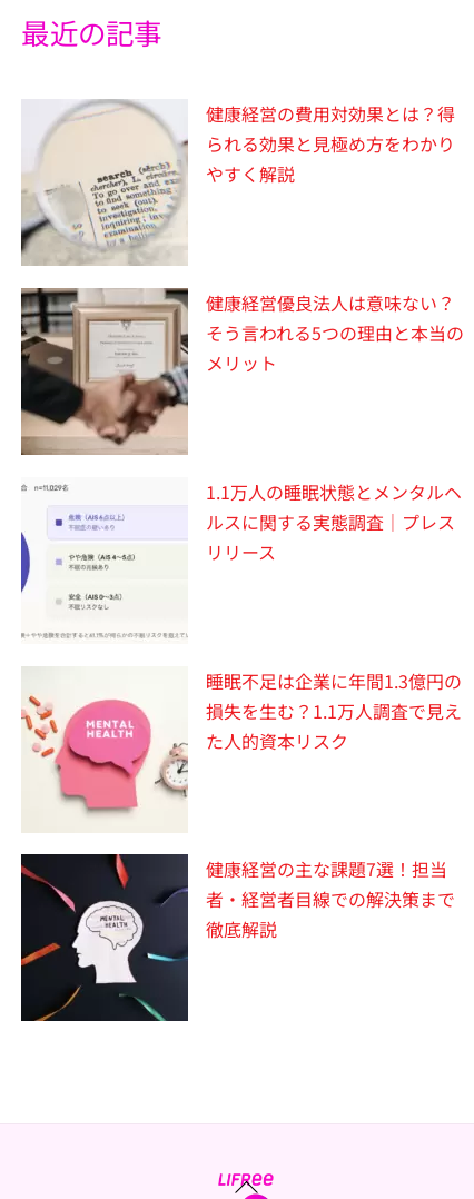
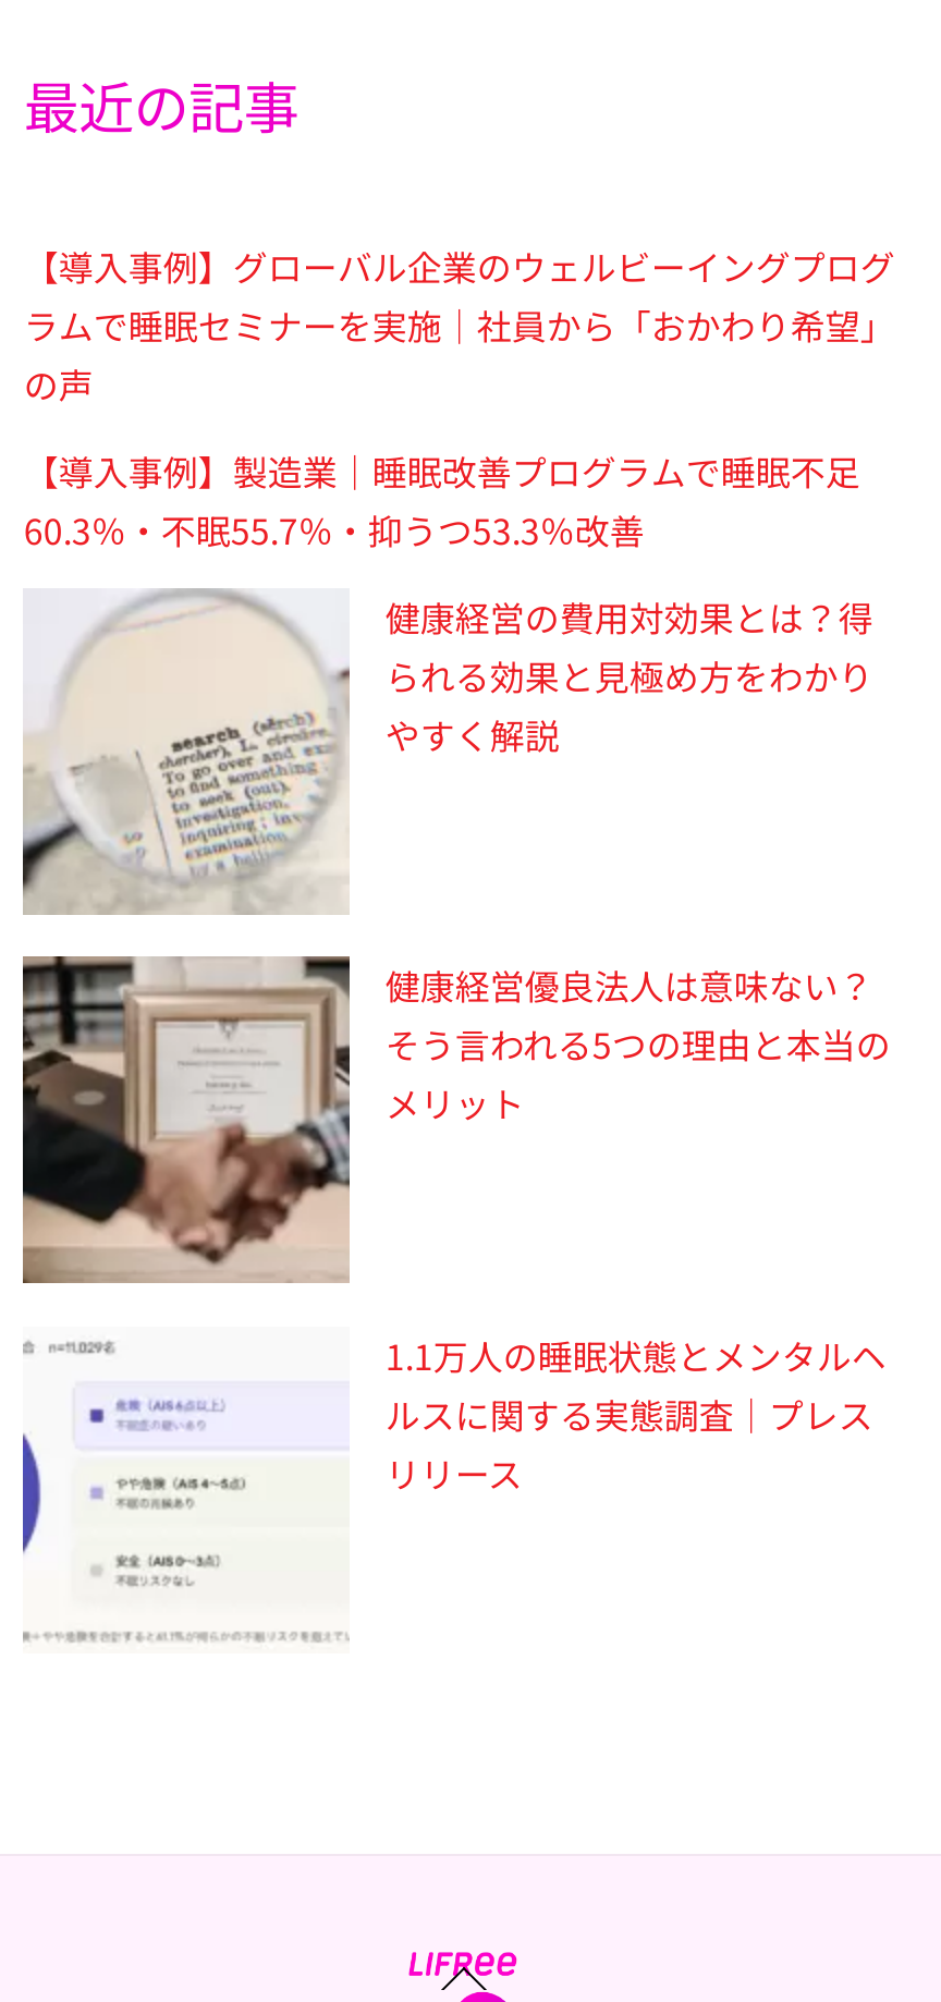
none -> [24,240,895,556] 【導入事例】グローバル企業のウェルビーイングプログ | ラムで睡眠セミナーを実施｜社員から「おかわり希望」 | の声 | 【導入事例】製造業｜睡眠改善プログラムで睡眠不足 | 60.3％・不眠55.7％・抑うつ53.3％改善
moved [20,99,464,565] -> [21,586,891,1499]: [image] | 健康経営の費用対効果とは？得 | られる効果と見極め方をわかり | ... | ルスに関する実態調査｜プレス | リリース
[21,667,462,820] [image] | 睡眠不足は企業に年間1.3億円の | 損失を生む？1.1万人調査で見え | た人的資本リスク -> none
[20,853,456,1022] [image] | 健康経営の主な課題7選！担当 | 者・経営者目線での解決策まで | 徹底解説 -> none

